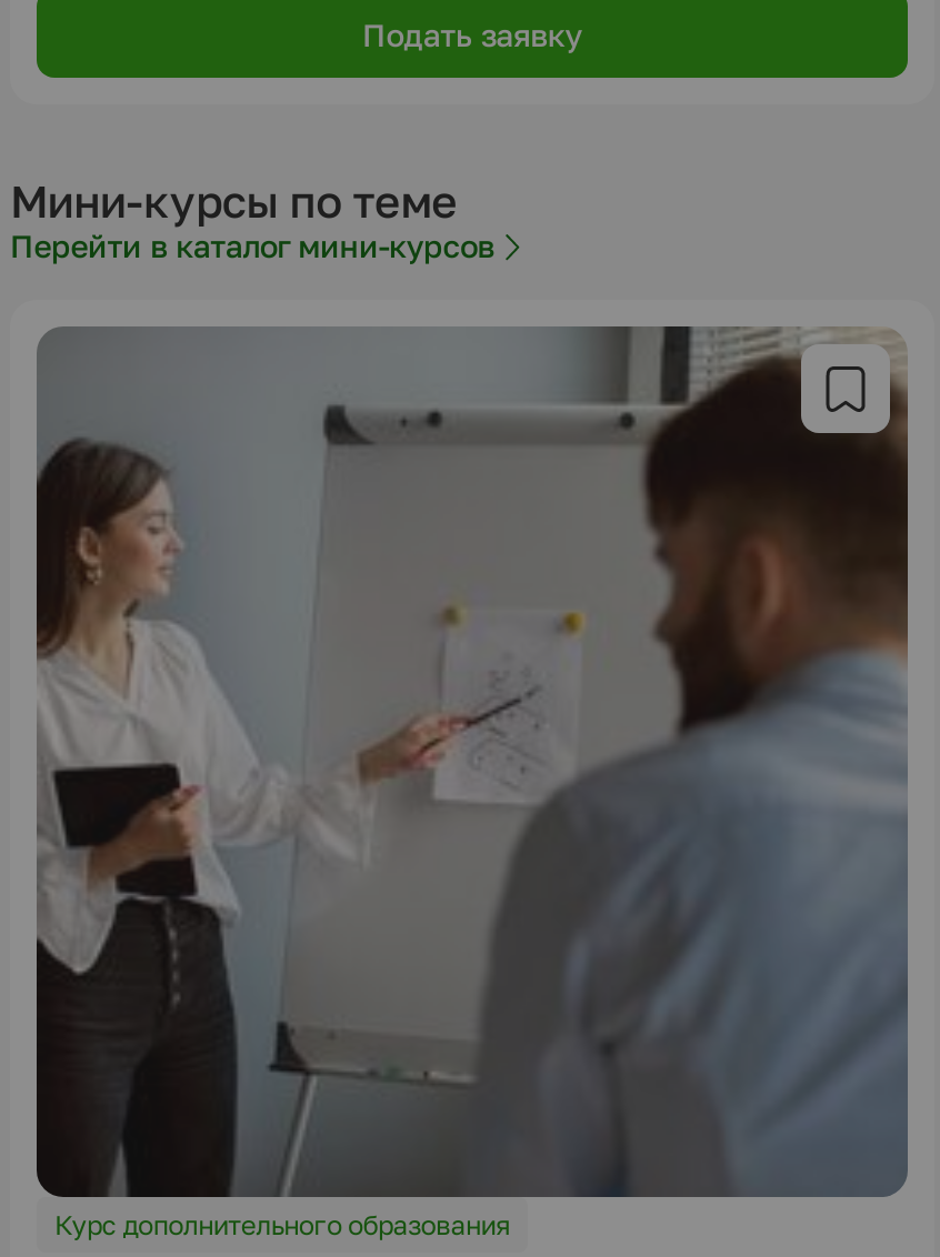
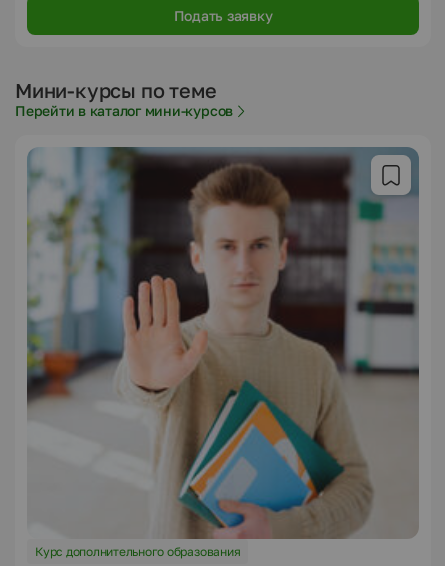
[34,326,910,1199] [image] -> [26,146,420,540] [image]

